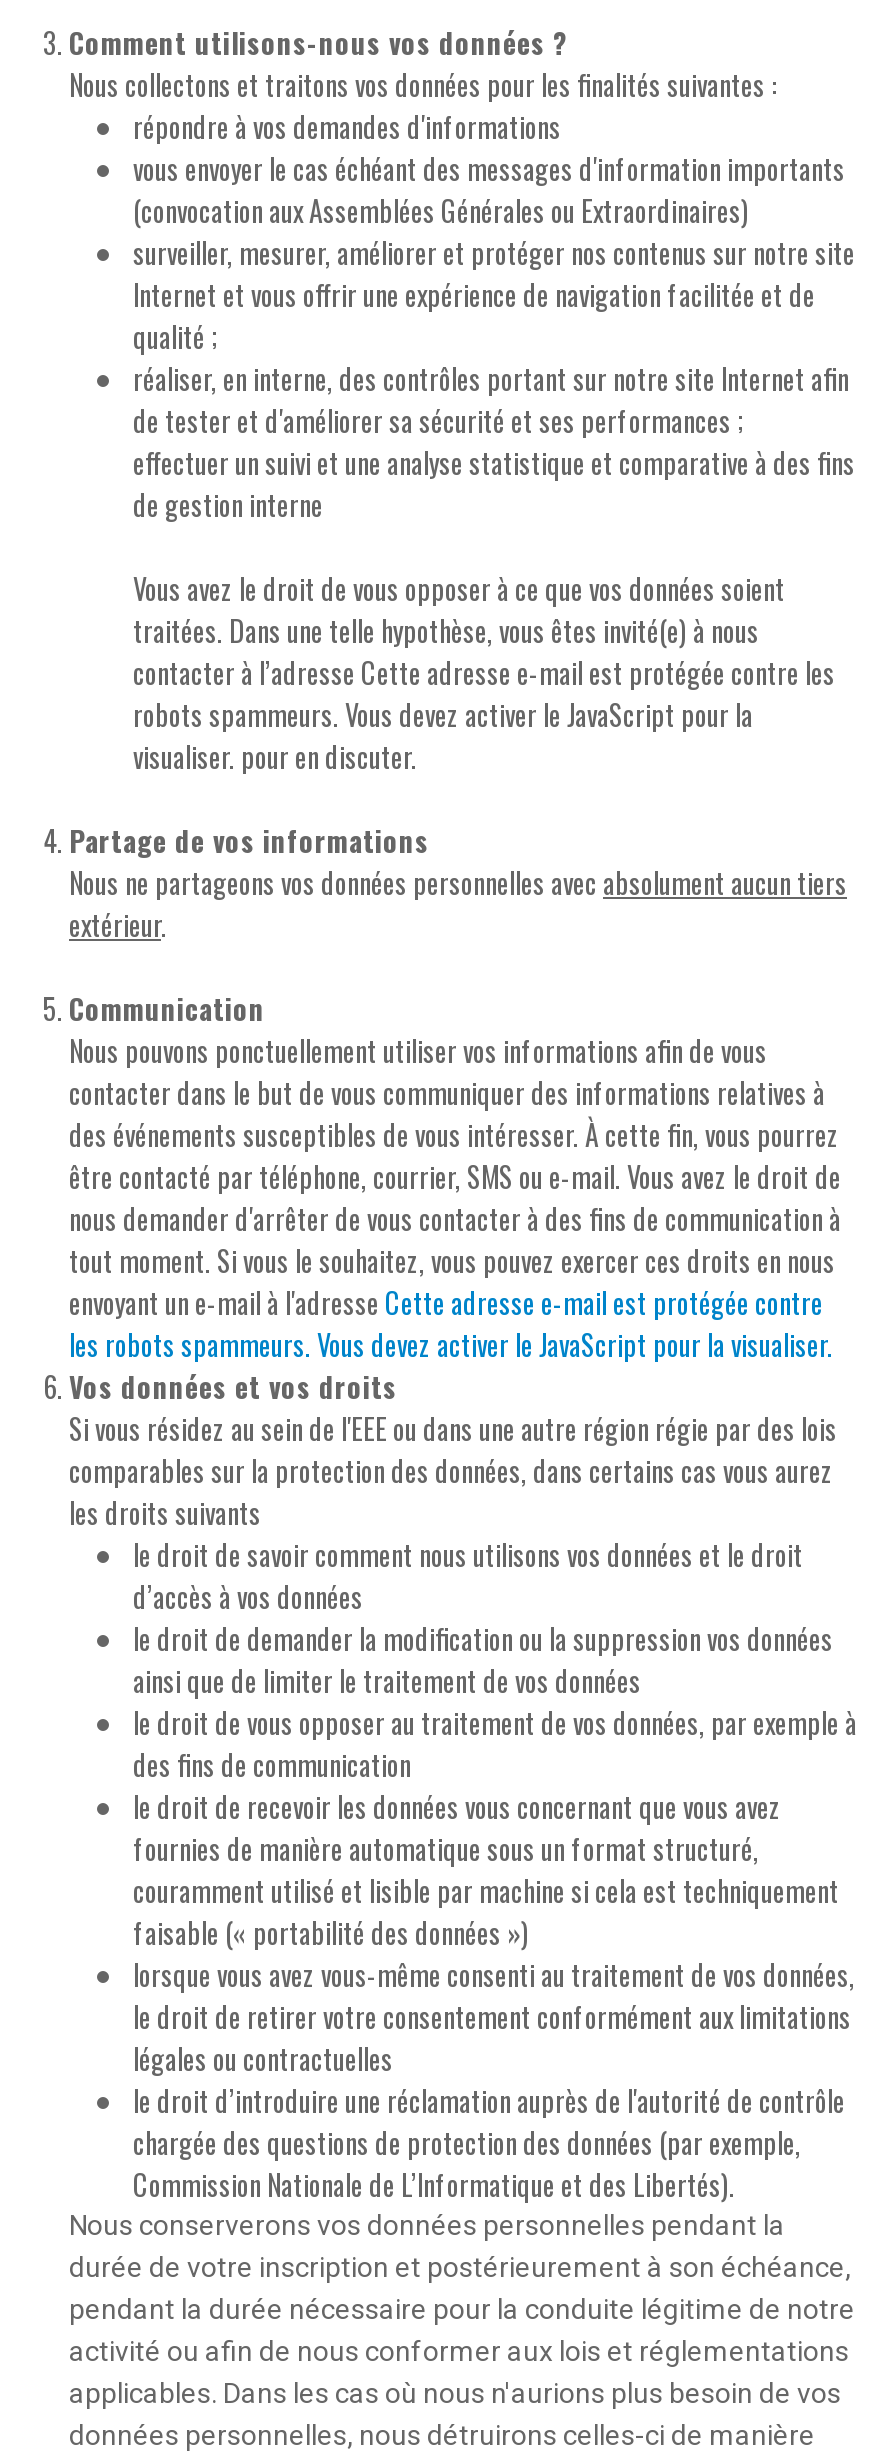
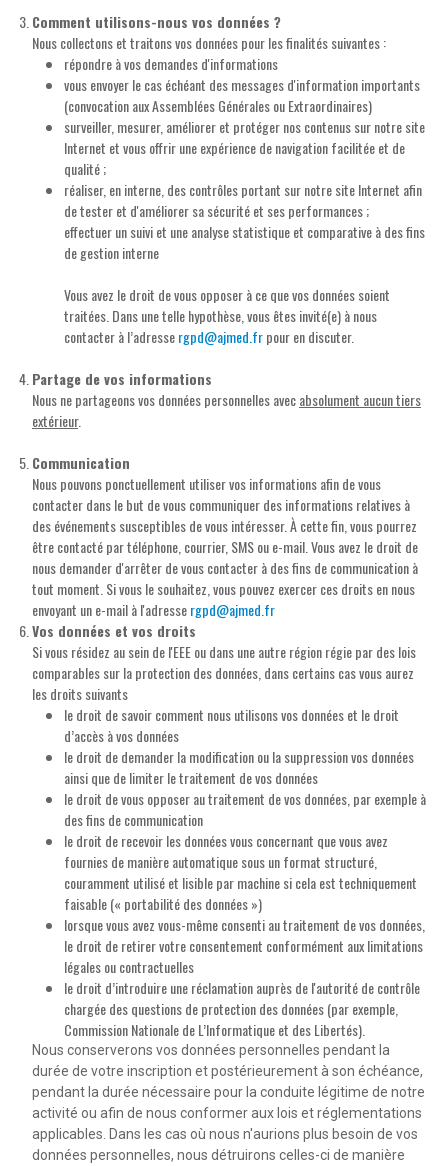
[133,651,835,777] contacter à l’adresse Cette adresse e-mail est protégée contre les | robots spammeurs. Vous devez activer le JavaScript pour la | visualiser. pour en discuter. -> [64,326,354,347] contacter à l’adresse rgpd@ajmed.fr pour en discuter.
[69,1281,833,1365] envoyant un e-mail à l'adresse Cette adresse e-mail est protégée contre | les robots spammeurs. Vous devez activer le JavaScript pour la visualiser. -> [32,599,275,620] envoyant un e-mail à l'adresse rgpd@ajmed.fr

